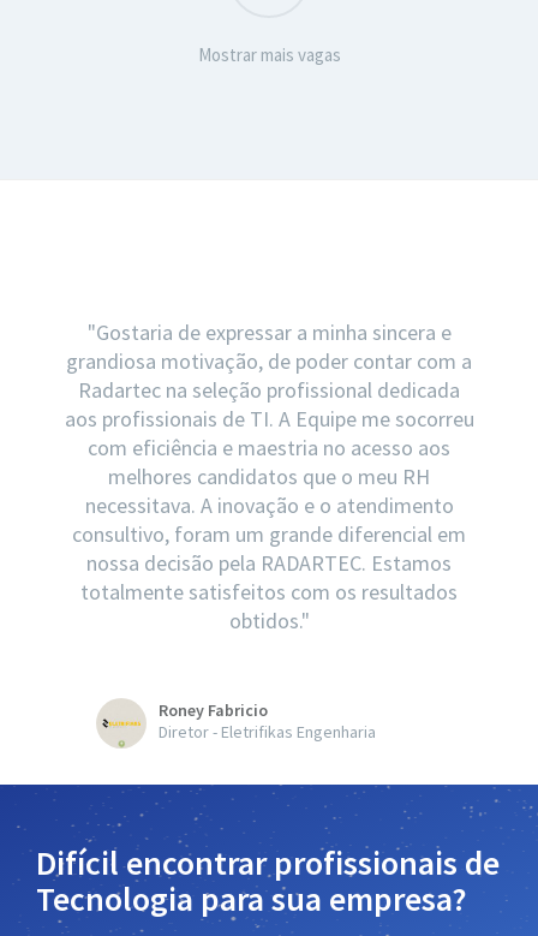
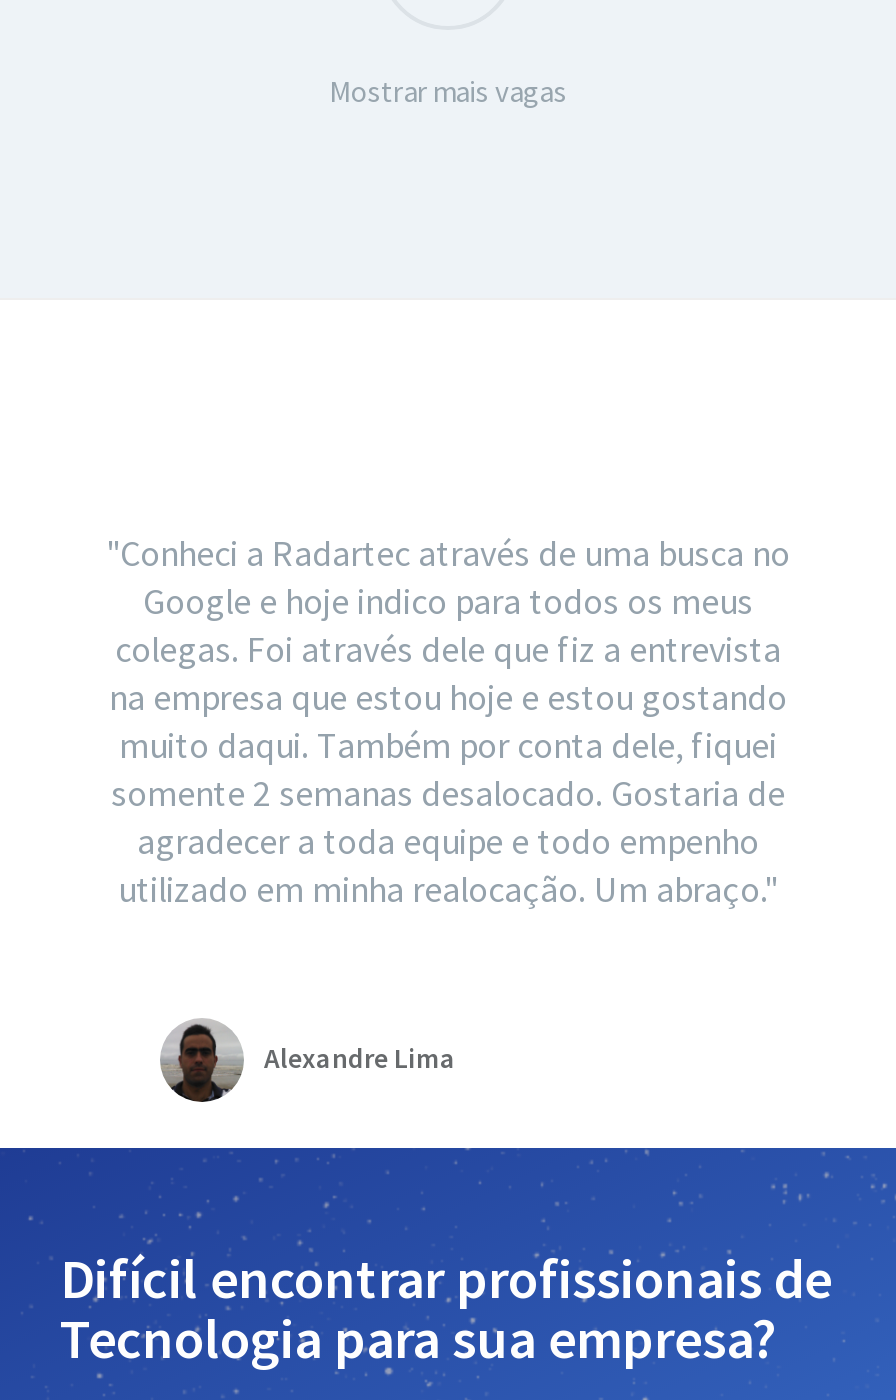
[64,318,474,634] "Gostaria de expressar a minha sincera e | grandiosa motivação, de poder contar com a | Radartec na seleção profissional dedicada | aos profissionais de TI. A Equipe me socorreu | com eficiência e maestria no acesso aos | melhores candidatos que o meu RH | necessitava. A inovação e o atendimento | consultivo, foram um grande diferencial em | nossa decisão pela RADARTEC. Estamos | totalmente satisfeitos com os resultados | obtidos." -> [106,530,790,912] "Conheci a Radartec através de uma busca no | Google e hoje indico para todos os meus | colegas. Foi através dele que fiz a entrevista | na empresa que estou hoje e estou gostando | muito daqui. Também por conta dele, fiquei | somente 2 semanas desalocado. Gostaria de | agradecer a toda equipe e todo empenho | utilizado em minha realocação. Um abraço."
[97,698,376,757] [image] | Roney Fabricio | Diretor - Eletrifikas Engenharia -> [160,1024,456,1104] [image] | Alexandre Lima

